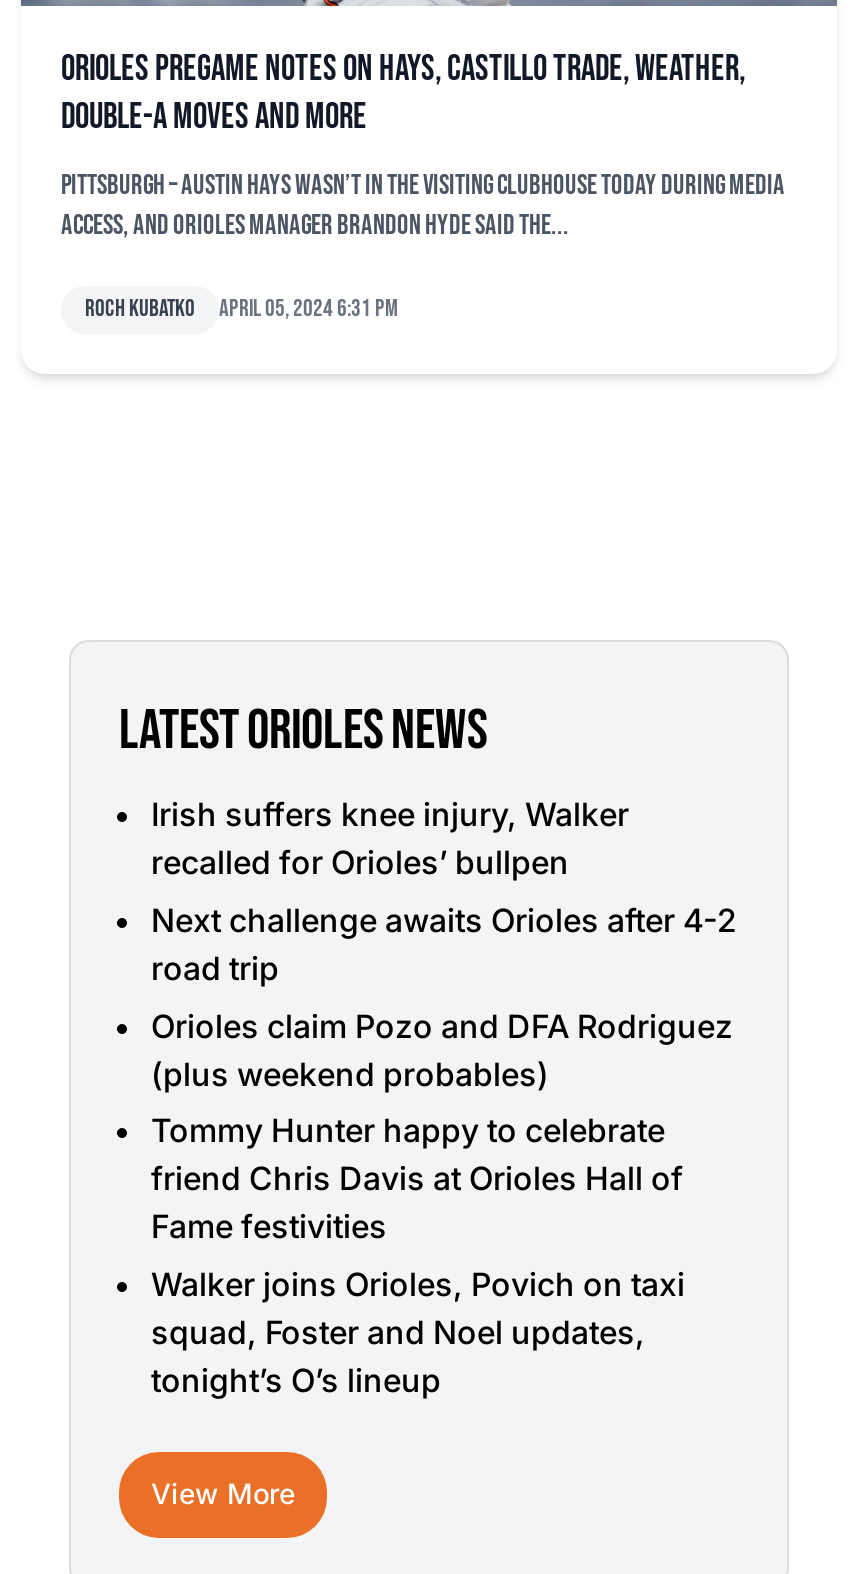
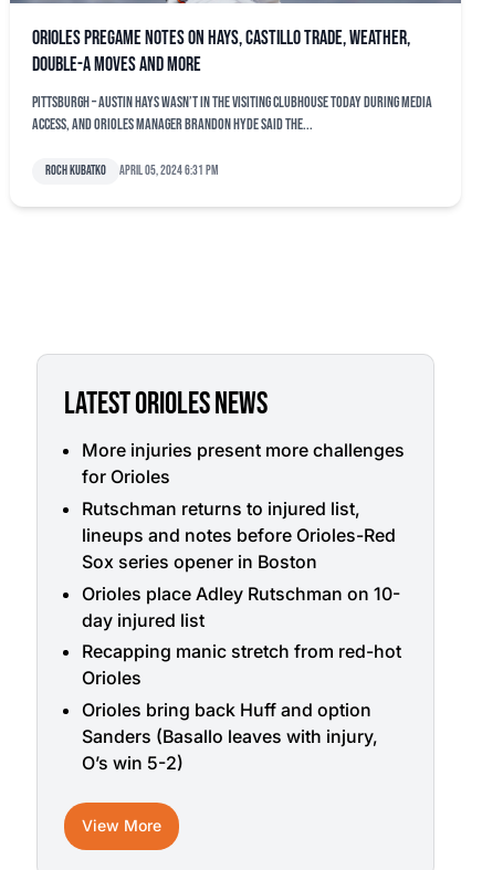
[151,794,737,1400] Irish suffers knee injury, Walker | recalled for Orioles’ bullpen | Next challenge awaits Orioles after 4-2 | road trip | Orioles claim Pozo and DFA Rodriguez | (plus weekend probables) | Tommy Hunter happy to celebrate | friend Chris Davis at Orioles Hall of | Fame festivities | Walker joins Orioles, Povich on taxi | squad, Foster and Noel updates, | tonight’s O’s lineup -> [82,439,405,774] More injuries present more challenges | for Orioles | Rutschman returns to injured list, | lineups and notes before Orioles-Red | Sox series opener in Boston | Orioles place Adley Rutschman on 10- | day injured list | Recapping manic stretch from red-hot | Orioles | Orioles bring back Huff and option | Sanders (Basallo leaves with injury, | O’s win 5-2)

